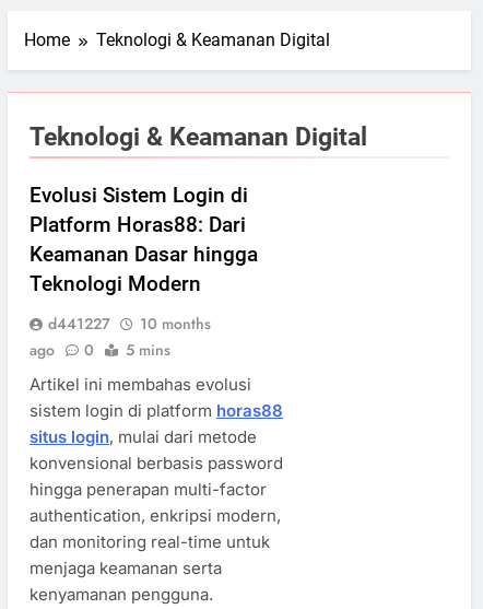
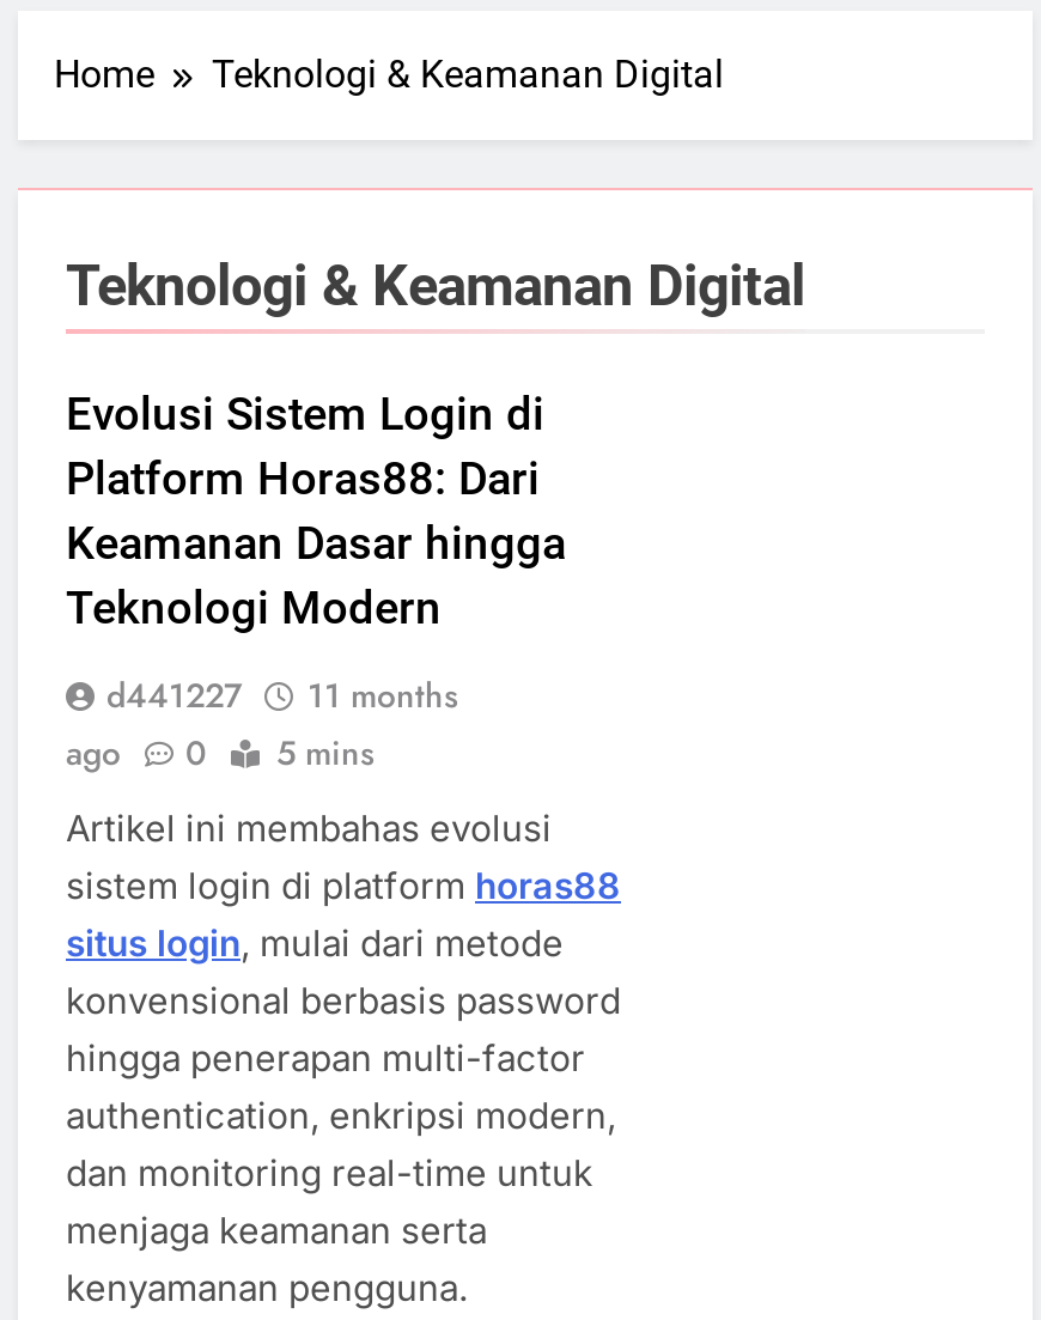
[48,313,211,335] d441227 10 months -> [106,672,458,720] d441227 11 months

